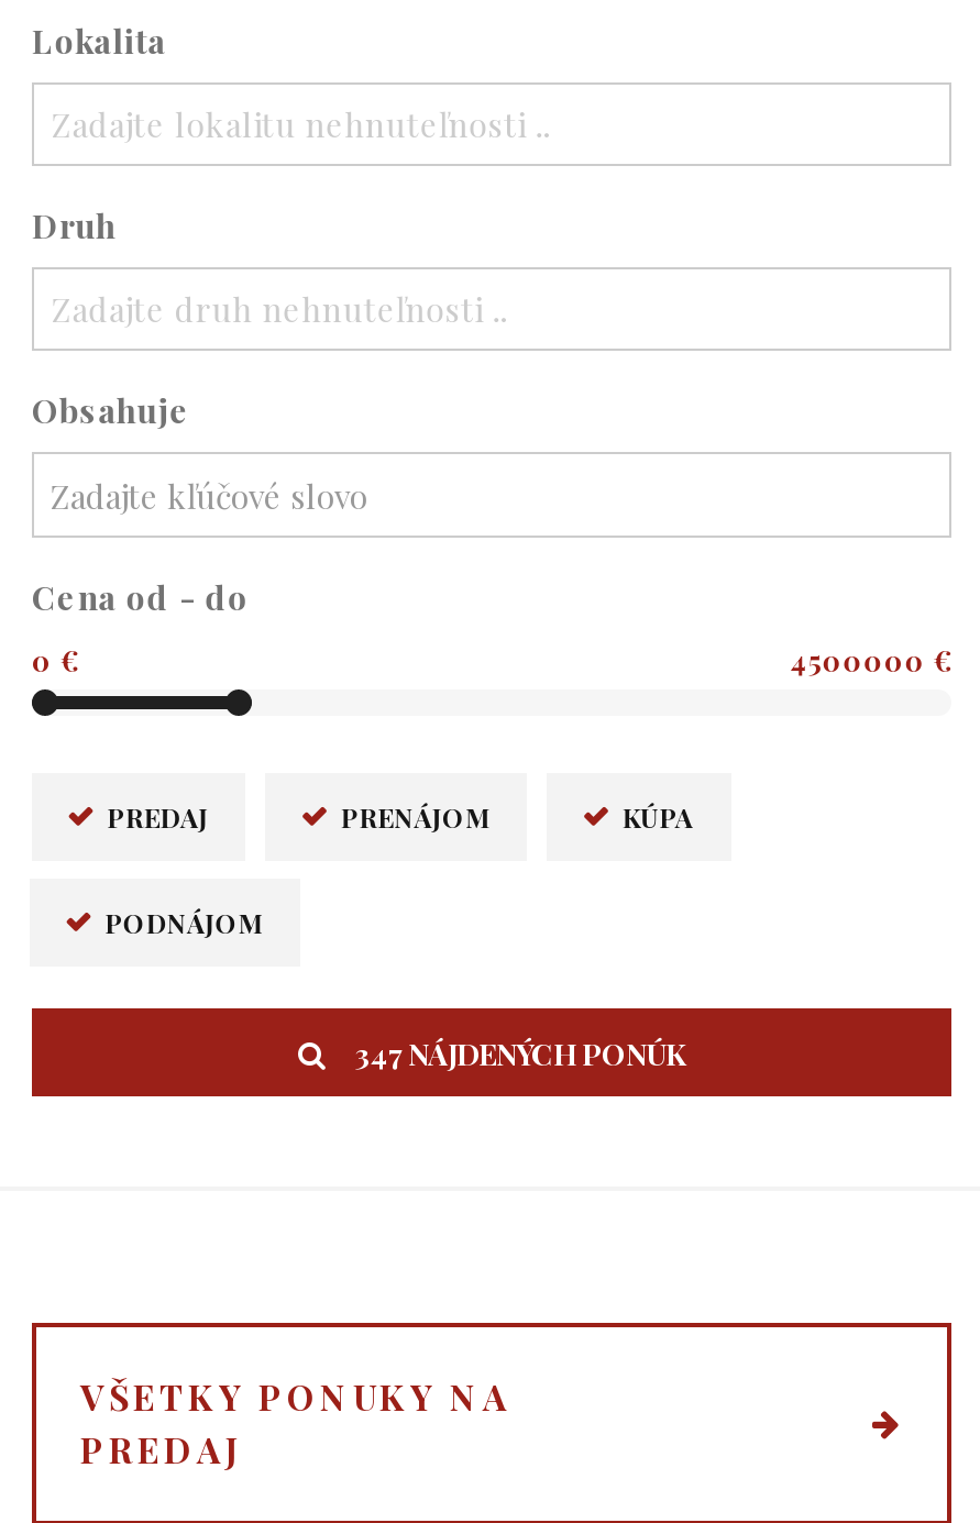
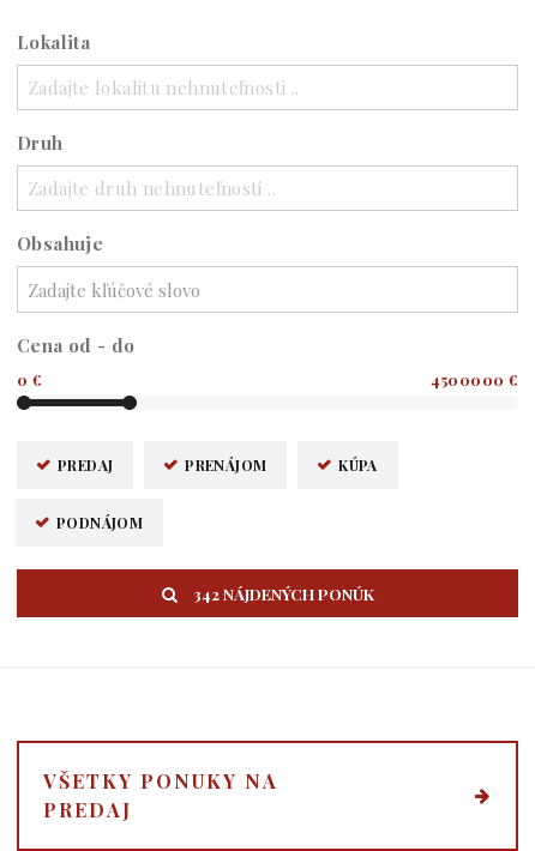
[355,1033,685,1072] 347 NÁJDENÝCH PONÚK -> [193,583,374,604] 342 NÁJDENÝCH PONÚK

